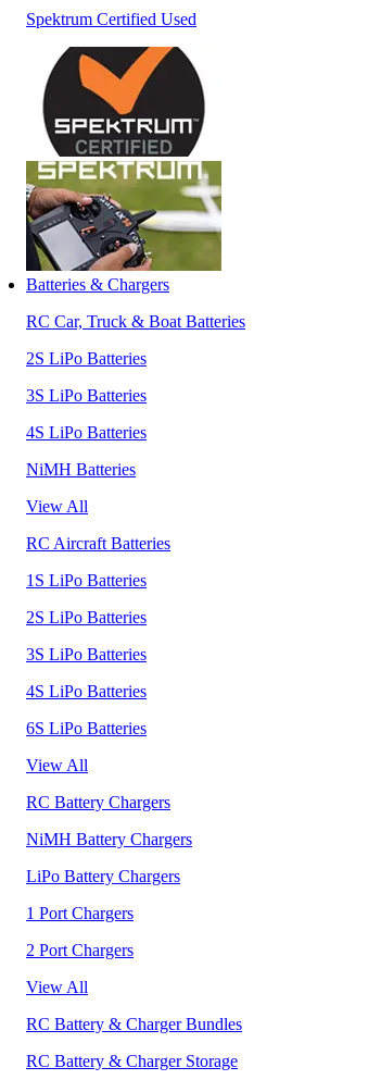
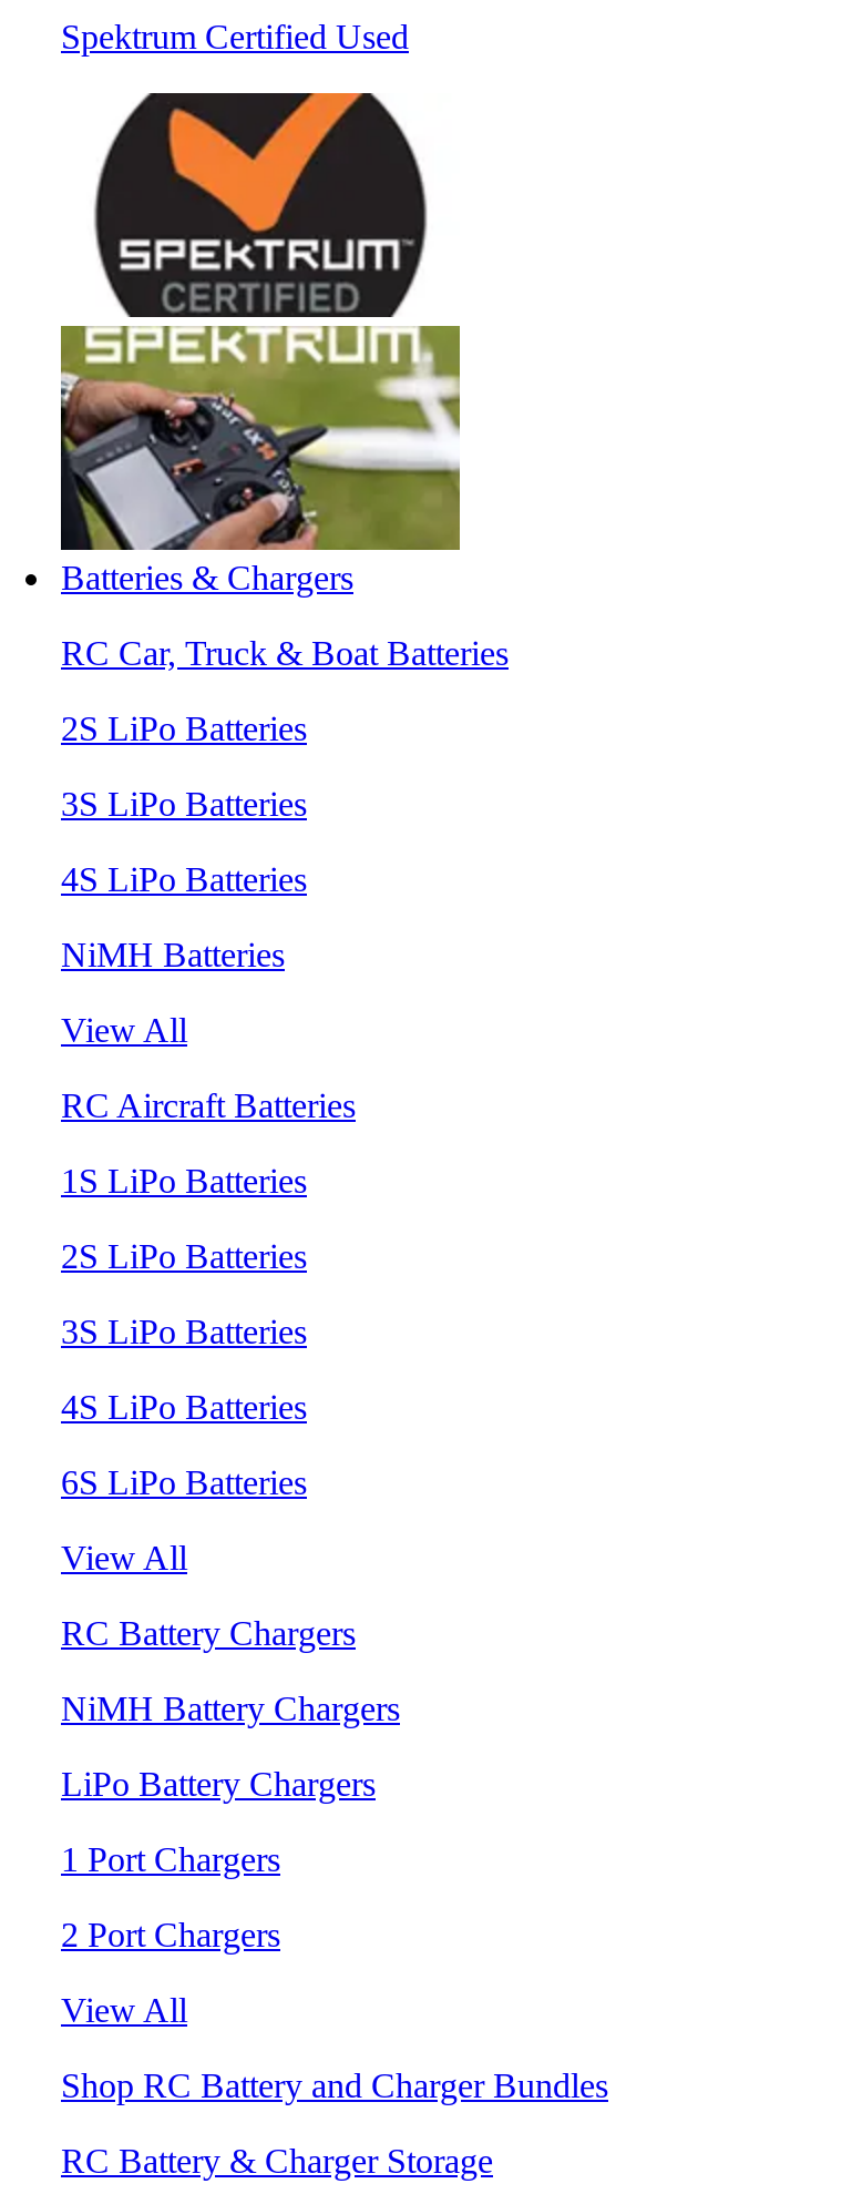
[26,1015,242,1033] RC Battery & Charger Bundles -> [61,2066,608,2104] Shop RC Battery and Charger Bundles

